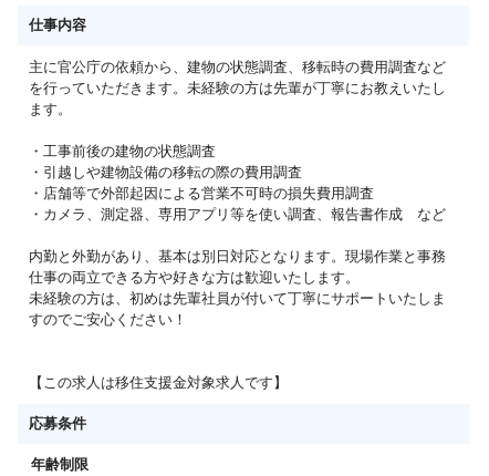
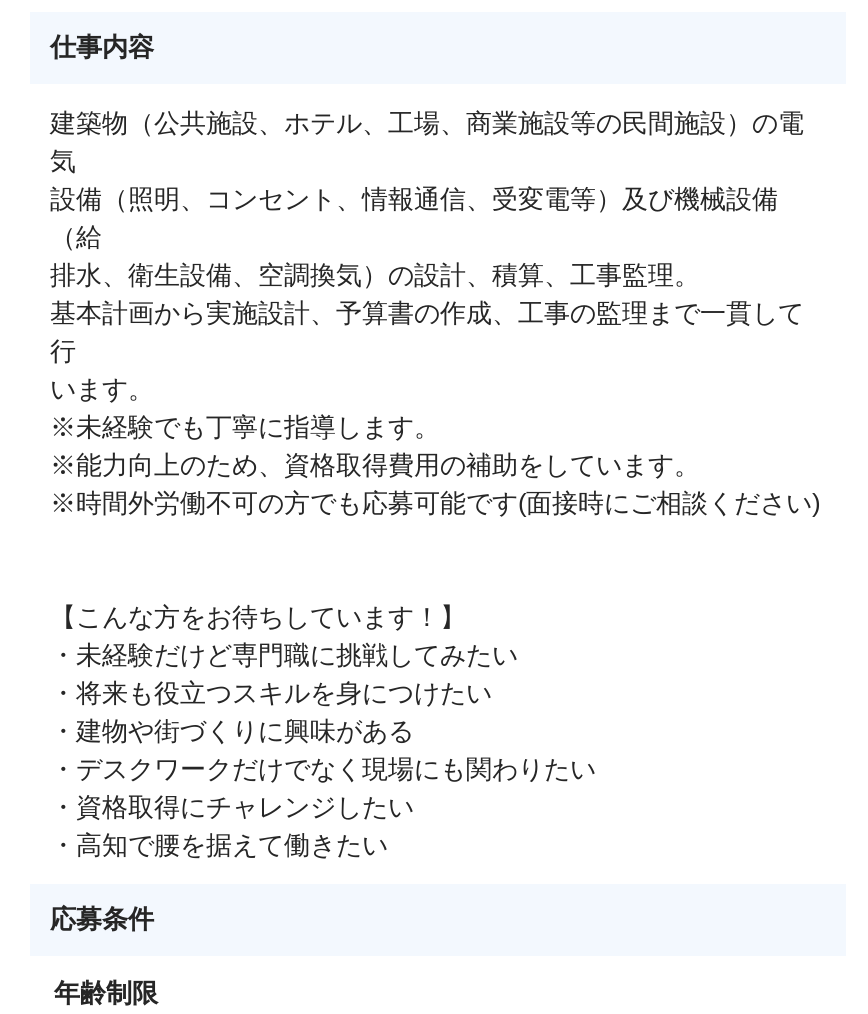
[29,59,446,328] 主に官公庁の依頼から、建物の状態調査、移転時の費用調査など | を行っていただきます。未経験の方は先輩が丁寧にお教えいたし | ます。 | ・工事前後の建物の状態調査 | ・引越しや建物設備の移転の際の費用調査 | ・店舗等で外部起因による営業不可時の損失費用調査 | ・カメラ、測定器、専用アプリ等を使い調査、報告書作成 など | 内勤と外勤があり、基本は別日対応となります。現場作業と事務 | 仕事の両立できる方や好きな方は歓迎いたします。 | 未経験の方は、初めは先輩社員が付いて丁寧にサポートいたしま | すのでご安心ください！ -> [50,108,820,518] 建築物（公共施設、ホテル、工場、商業施設等の民間施設）の電 | 気 | 設備（照明、コンセント、情報通信、受変電等）及び機械設備 | （給 | 排水、衛生設備、空調換気）の設計、積算、工事監理。 | 基本計画から実施設計、予算書の作成、工事の監理まで一貫して | 行 | います。 | ※未経験でも丁寧に指導します。 | ※能力向上のため、資格取得費用の補助をしています。 | ※時間外労働不可の方でも応募可能です(面接時にご相談ください)
[29,374,288,391] 【この求人は移住支援金対象求人です】 -> [50,602,596,860] 【こんな方をお待ちしています！】 | ・未経験だけど専門職に挑戦してみたい | ・将来も役立つスキルを身につけたい | ・建物や街づくりに興味がある | ・デスクワークだけでなく現場にも関わりたい | ・資格取得にチャレンジしたい | ・高知で腰を据えて働きたい

